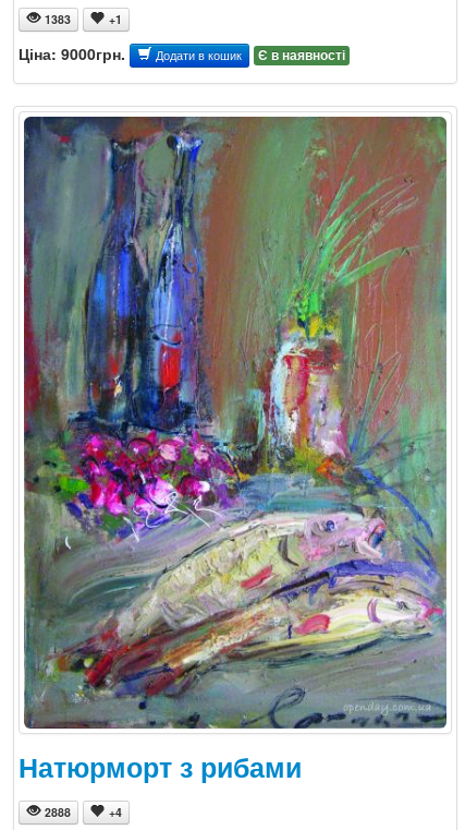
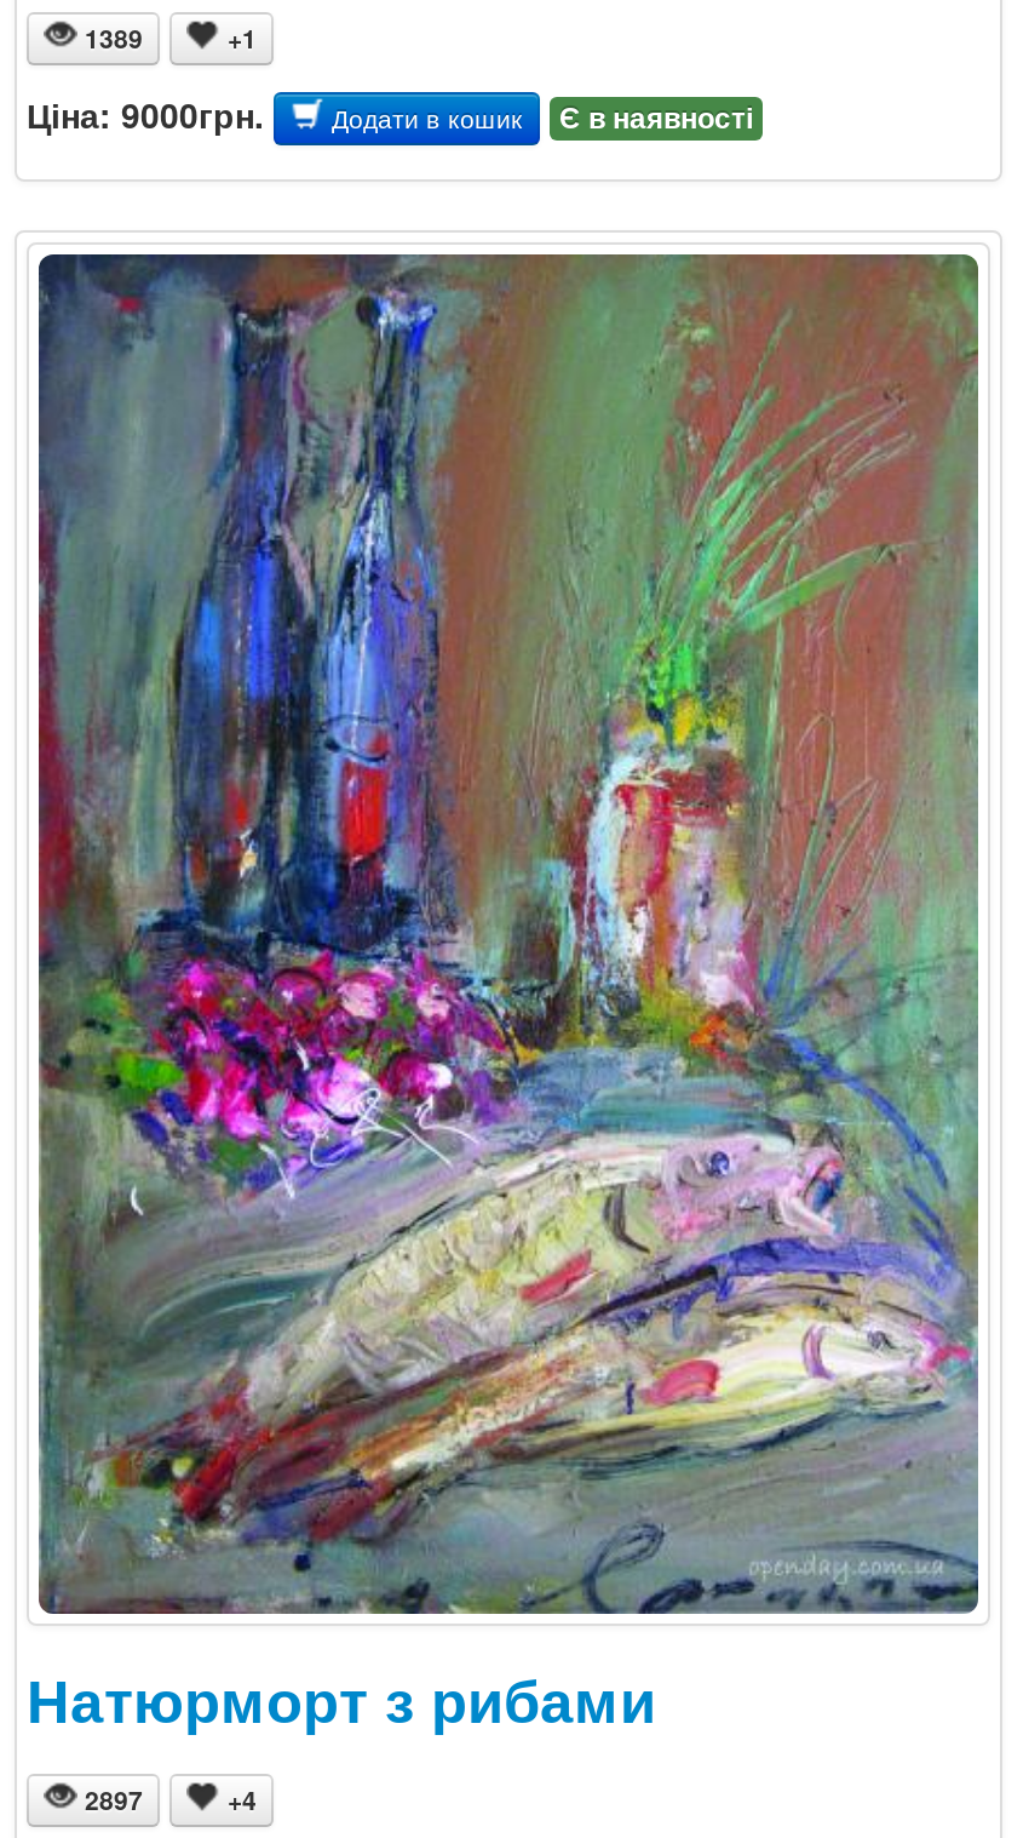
[45,11,71,27] 1383 -> [85,19,143,55] 1389
[45,804,71,821] 2888 -> [85,1782,143,1818] 2897

